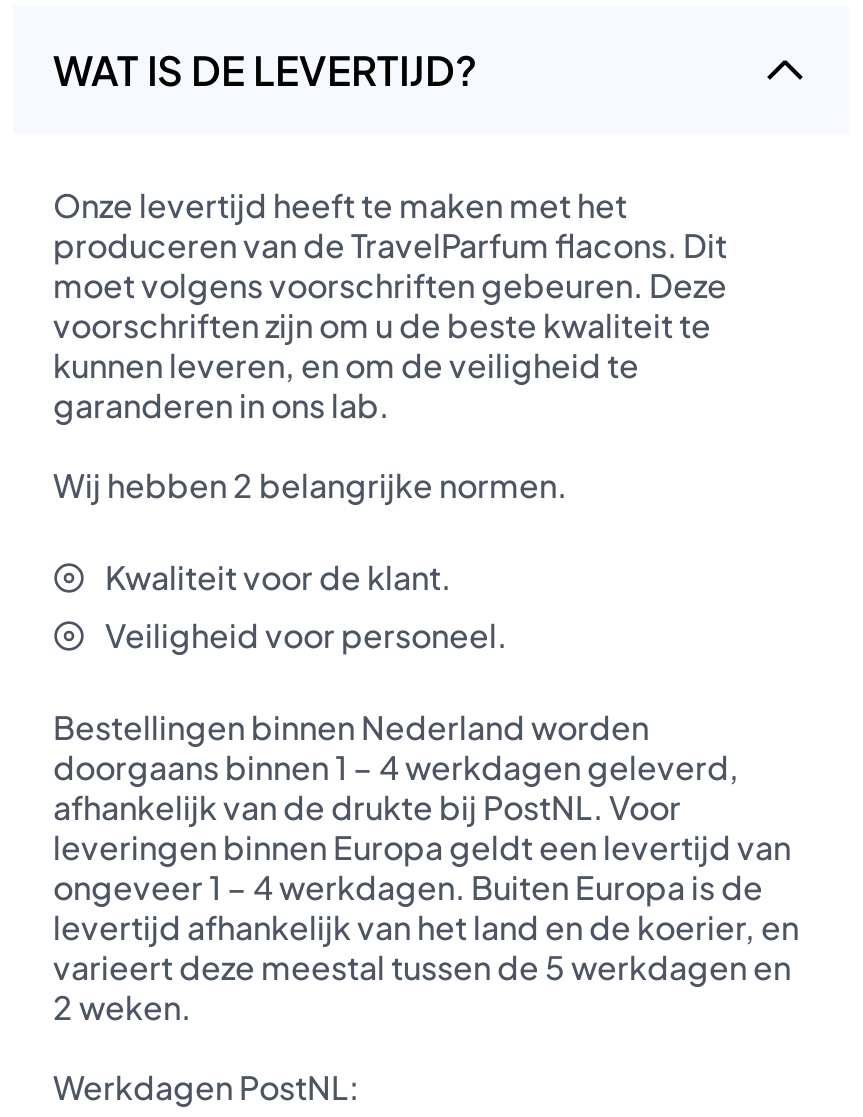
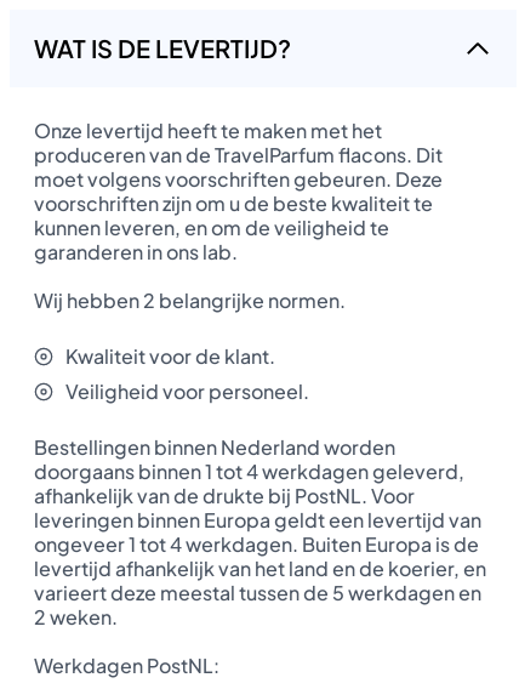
[53,745,739,787] doorgaans binnen 1 – 4 werkdagen geleverd, -> [34,458,464,484] doorgaans binnen 1 tot 4 werkdagen geleverd,
[53,865,763,907] ongeveer 1 – 4 werkdagen. Buiten Europa is de -> [34,531,479,556] ongeveer 1 tot 4 werkdagen. Buiten Europa is de

